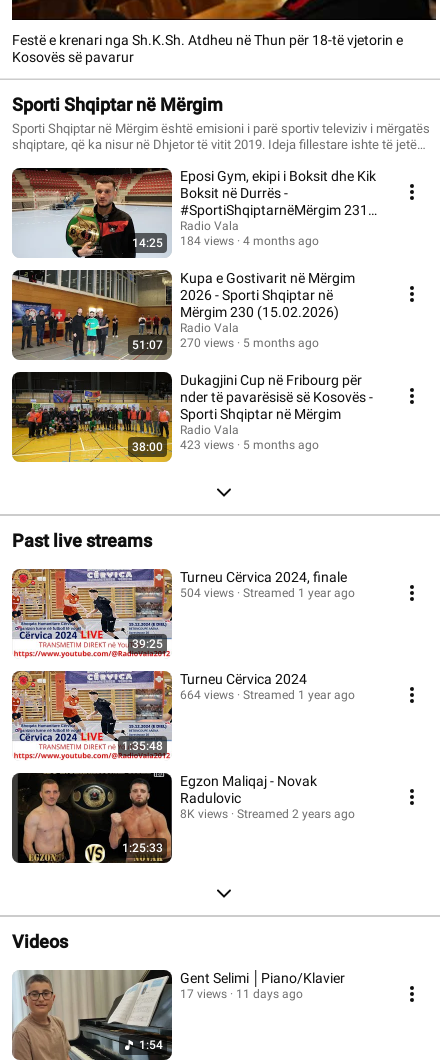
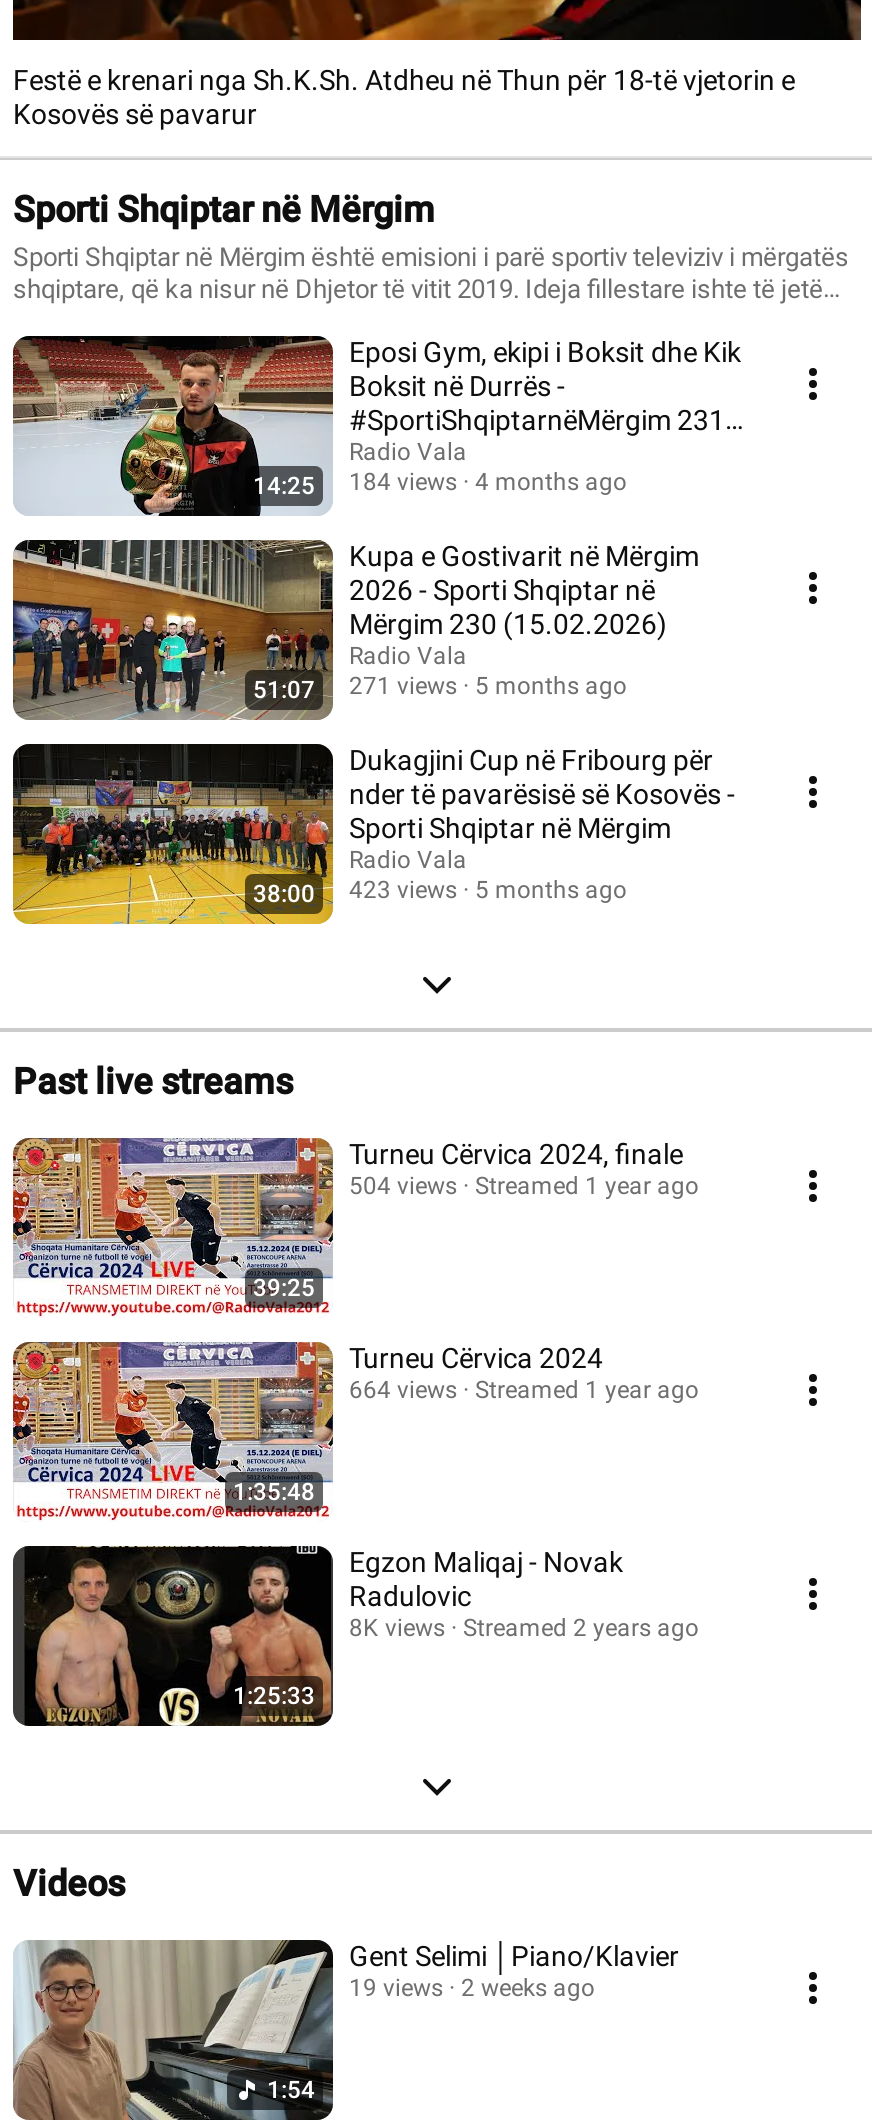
[132,335,319,351] 51:07 270 views 5 months ago -> [253,671,627,703] 51:07 271 views 5 months ago
[180,986,227,1000] 17 views -> [349,1973,443,2001] 19 views
[236,986,303,1000] 11 days ago -> [461,1973,595,2001] 2 weeks ago

